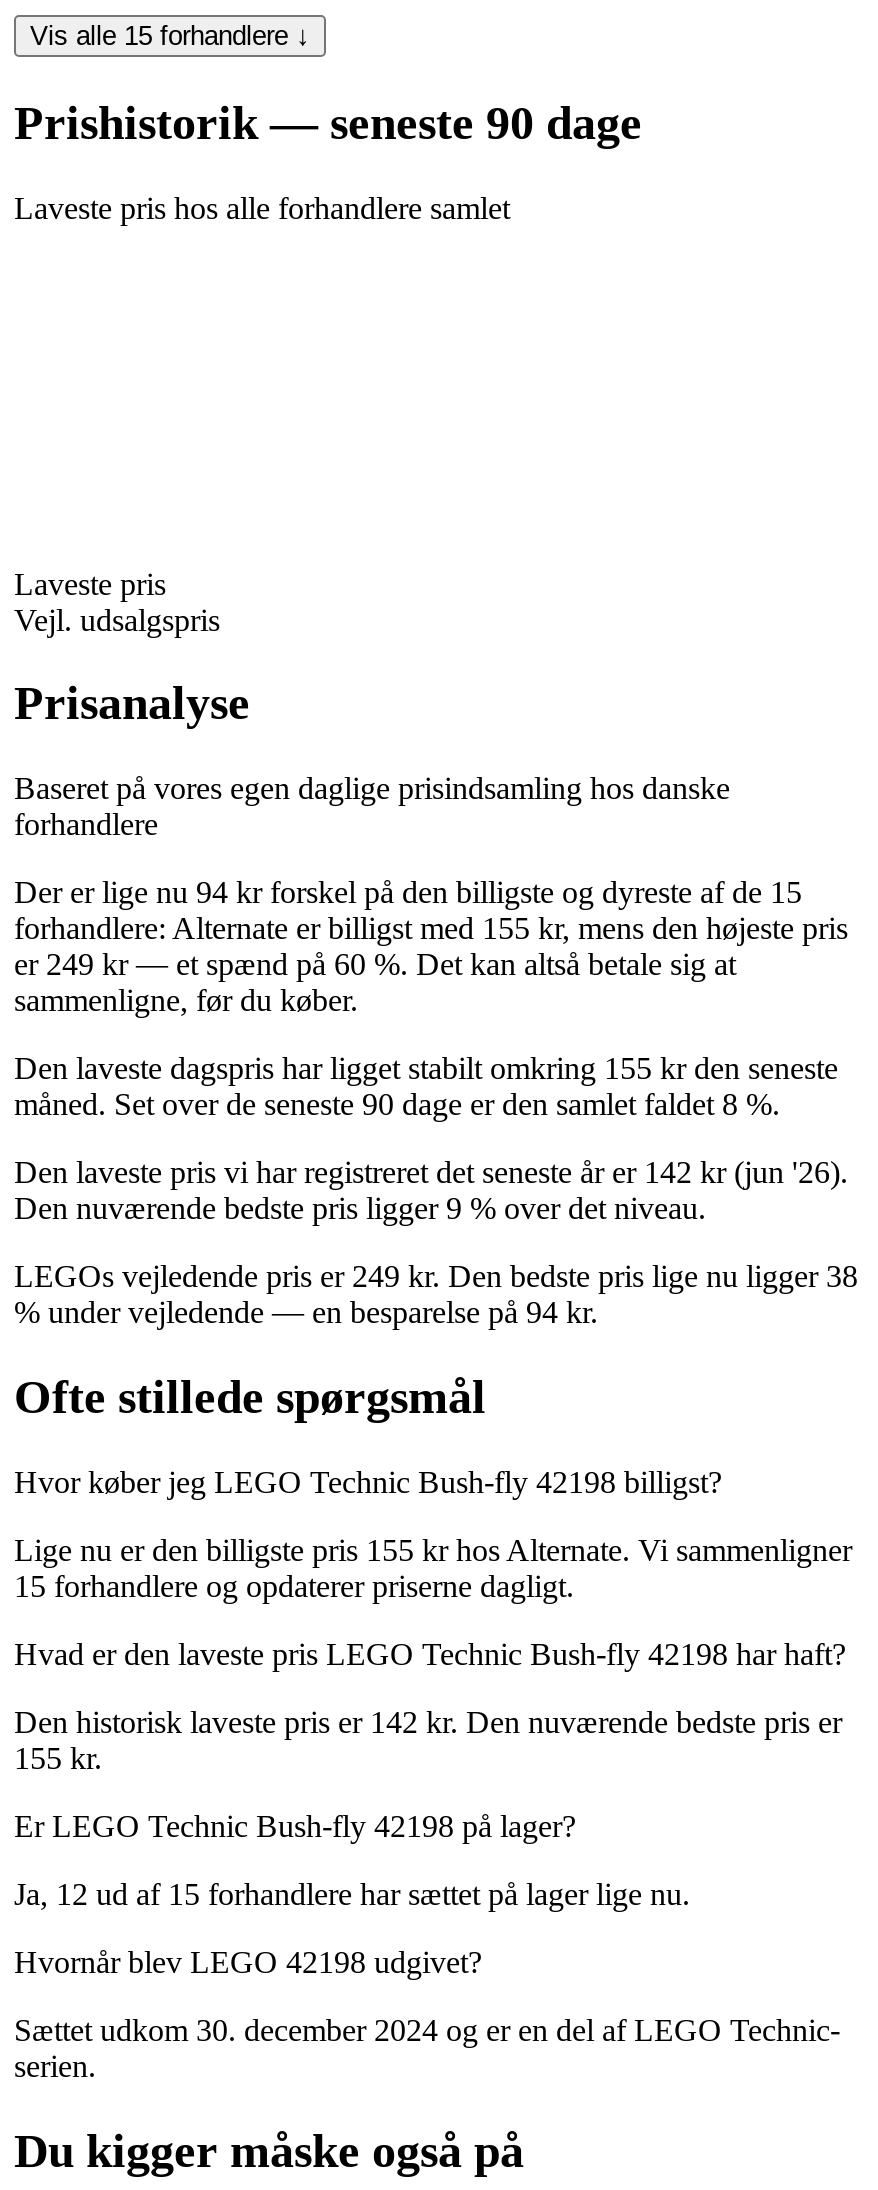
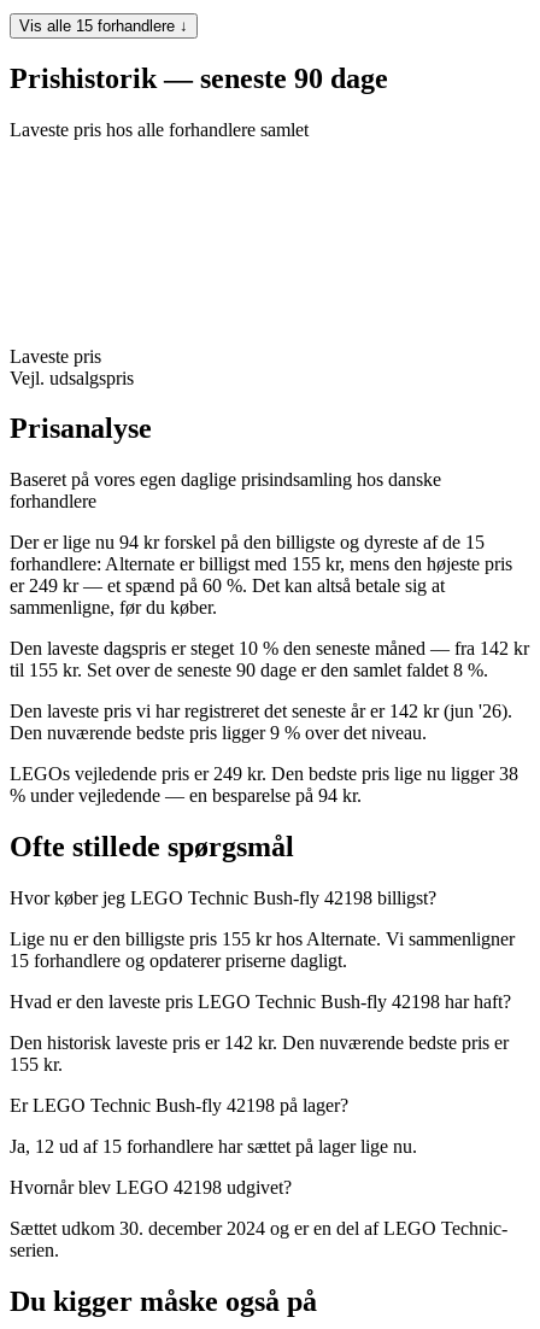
[14,1052,838,1122] Den laveste dagspris har ligget stabilt omkring 155 kr den seneste | måned. Set over de seneste 90 dage er den samlet faldet 8 %. -> [10,638,529,681] Den laveste dagspris er steget 10 % den seneste måned — fra 142 kr | til 155 kr. Set over de seneste 90 dage er den samlet faldet 8 %.

